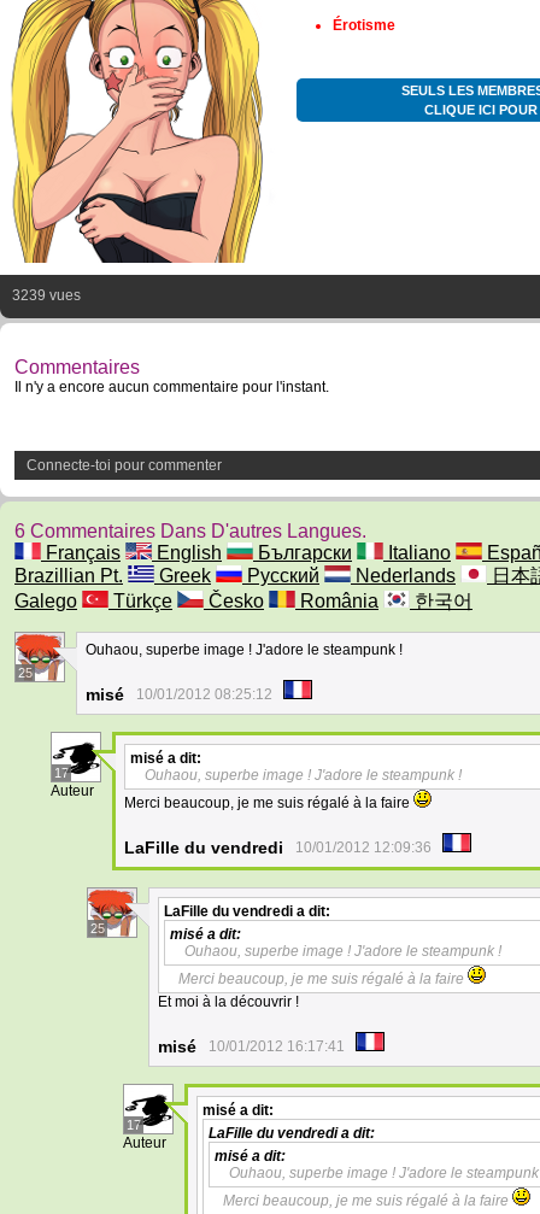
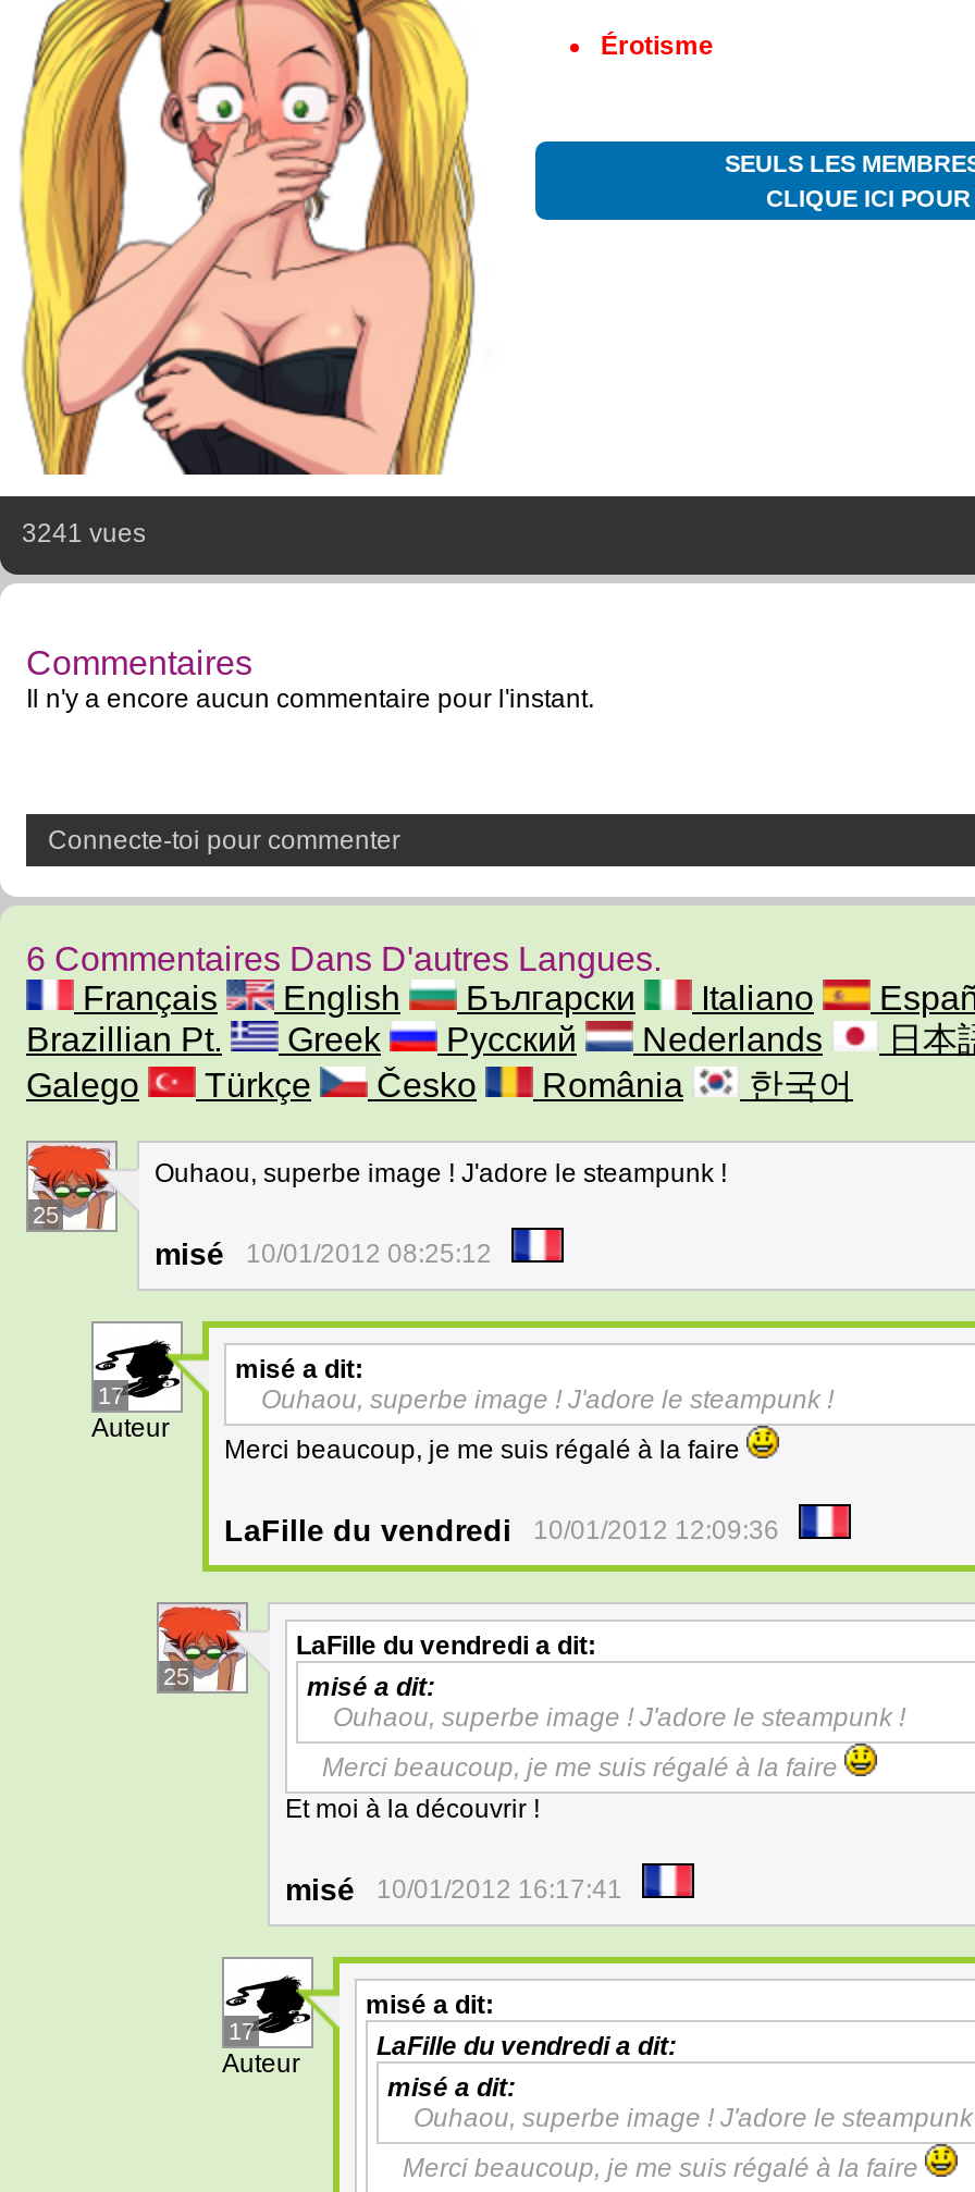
[12,287,81,304] 3239 vues -> [22,518,146,549] 3241 vues

